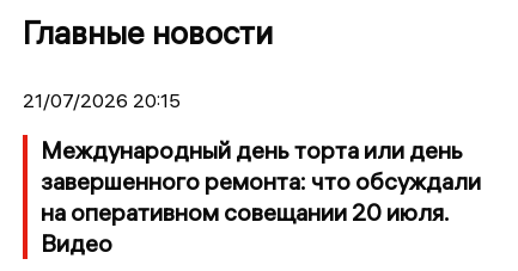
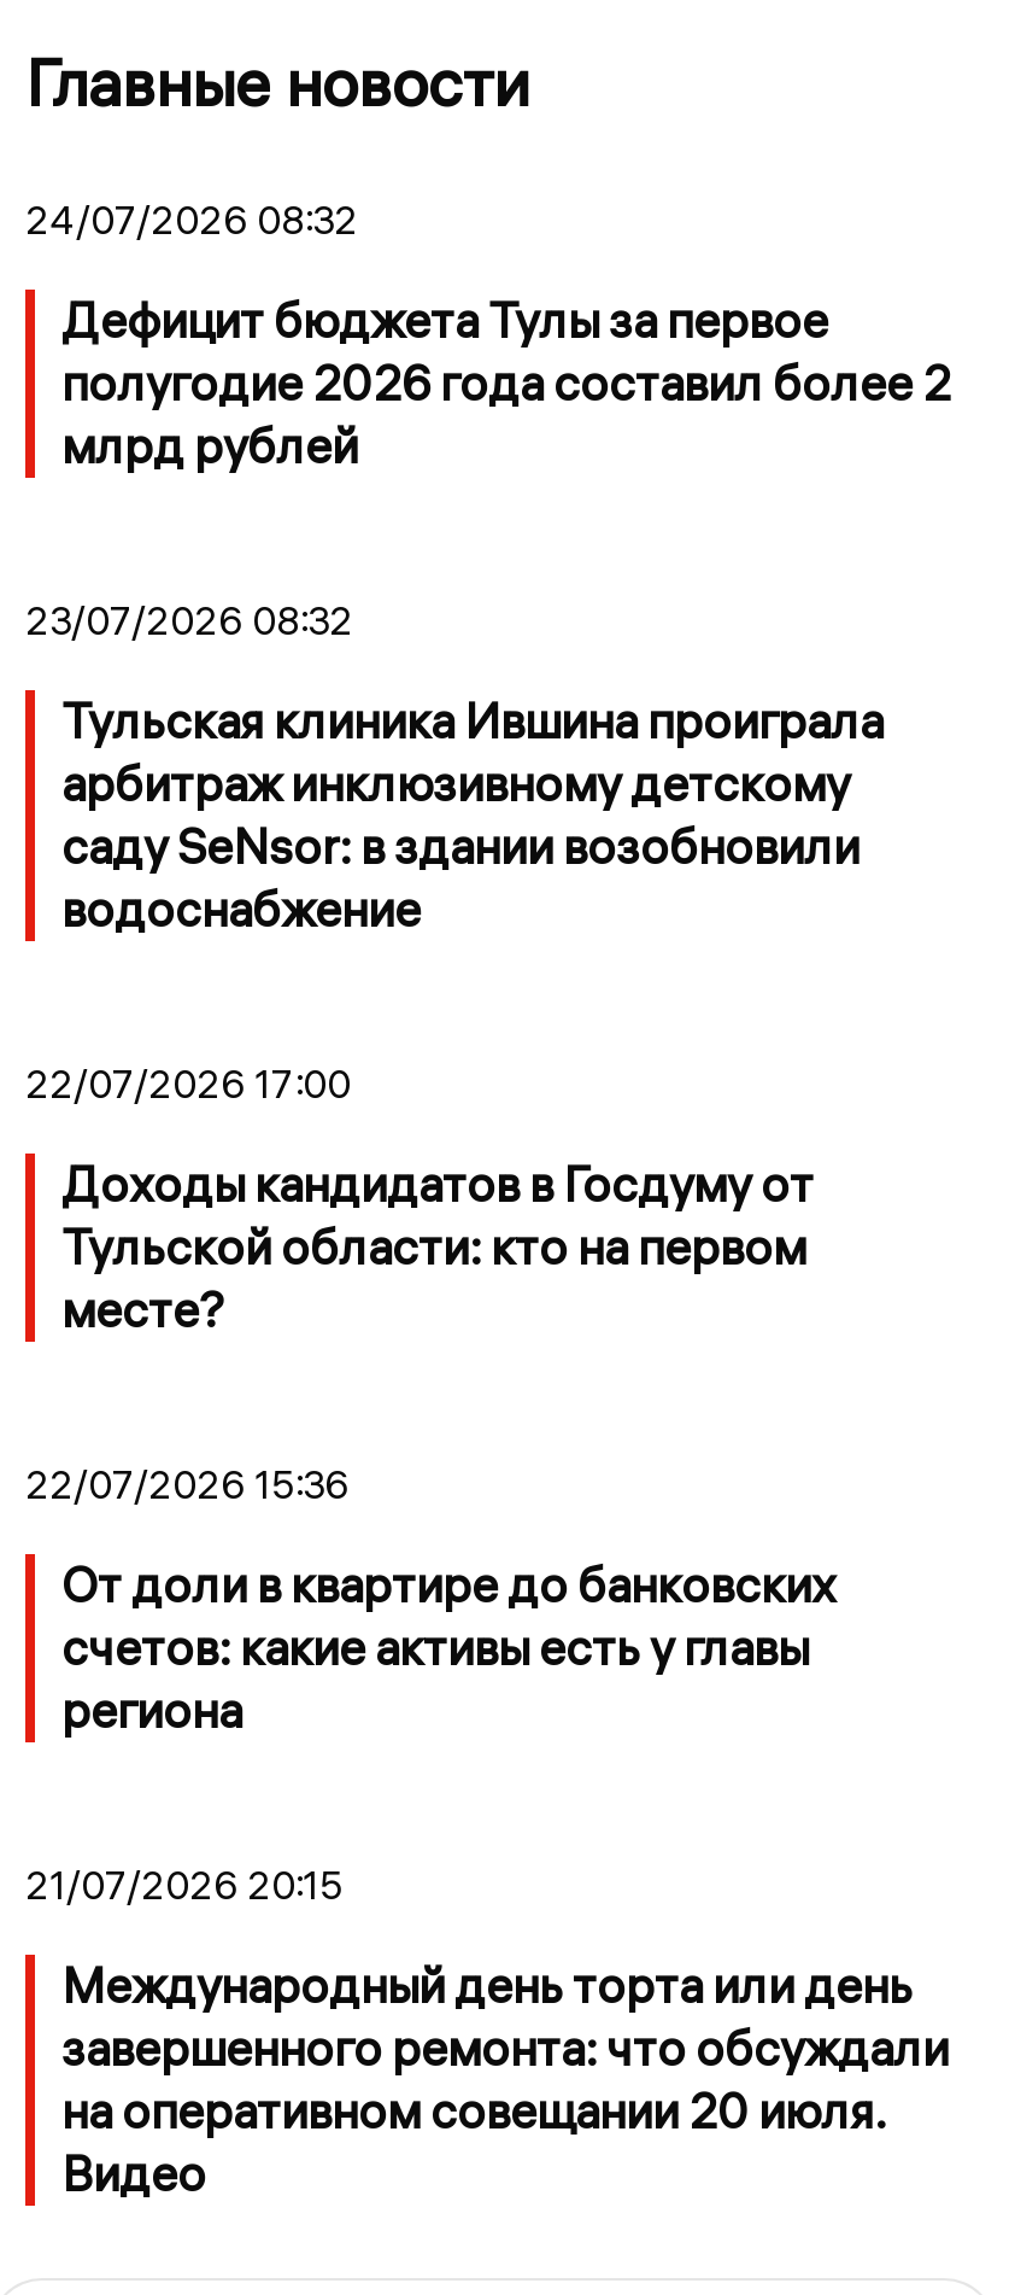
none -> [25,196,951,1740] 24/07/2026 08:32 | Дефицит бюджета Тулы за первое | полугодие 2026 года составил более 2 | млрд рублей | 23/07/2026 08:32 | Тульская клиника Ившина проиграла | арбитраж инклюзивному детскому | саду SeNsor: в здании возобновили | водоснабжение | 22/07/2026 17:00 | Доходы кандидатов в Госдуму от | Тульской области: кто на первом | месте? | 22/07/2026 15:36 | От доли в квартире до банковских | счетов: какие активы есть у главы | региона

